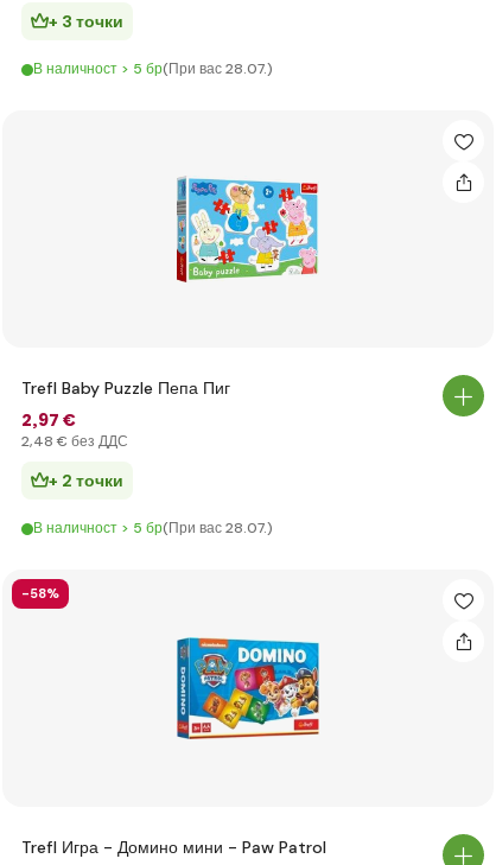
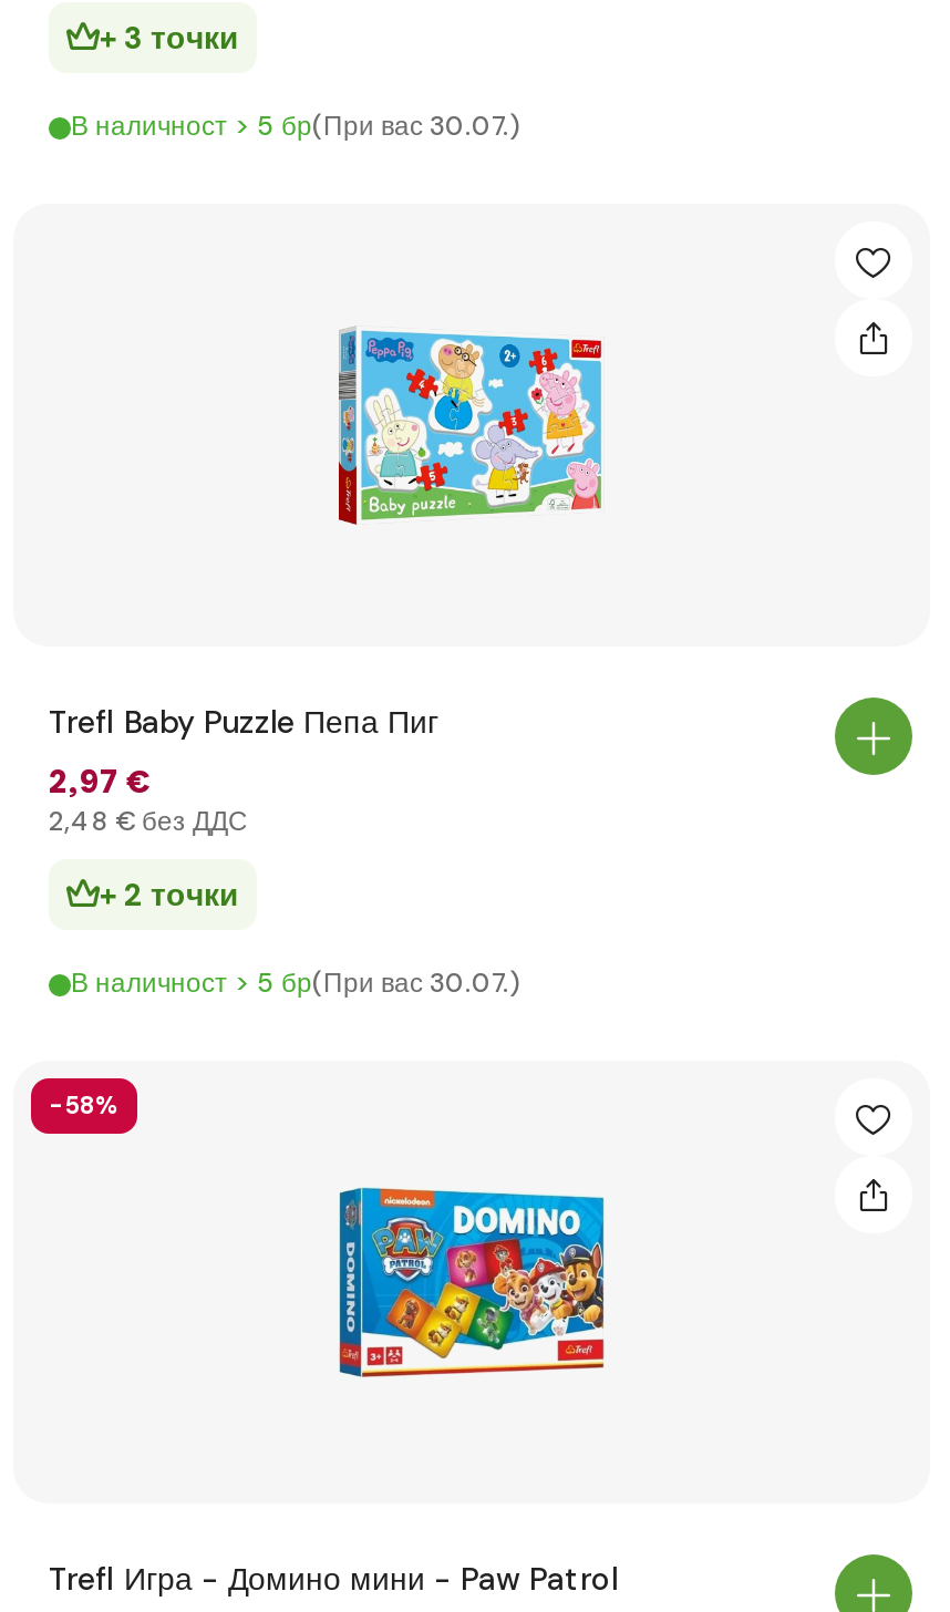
[33,59,273,78] В наличност > 5 бр(При вас 28.07.) -> [71,108,520,144] В наличност > 5 бр(При вас 30.07.)
[33,519,273,538] В наличност > 5 бр(При вас 28.07.) -> [71,965,520,1001] В наличност > 5 бр(При вас 30.07.)

